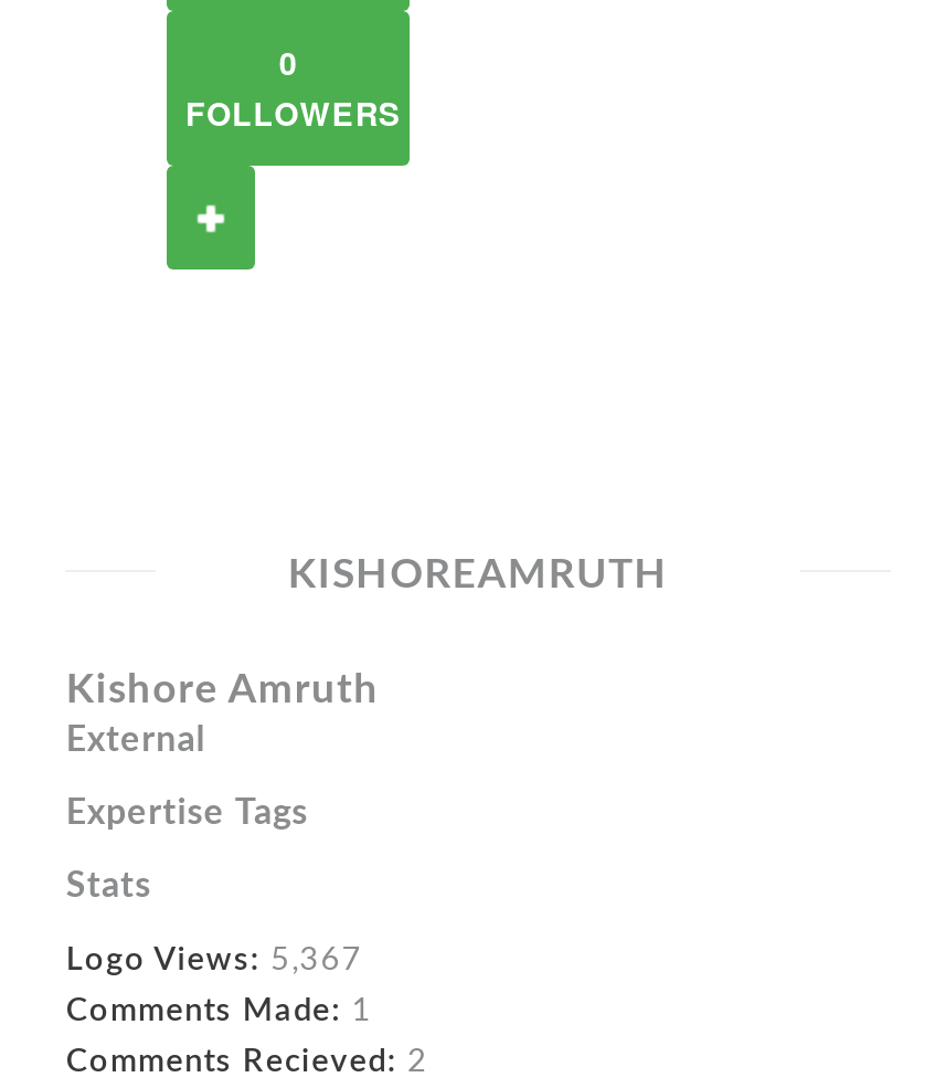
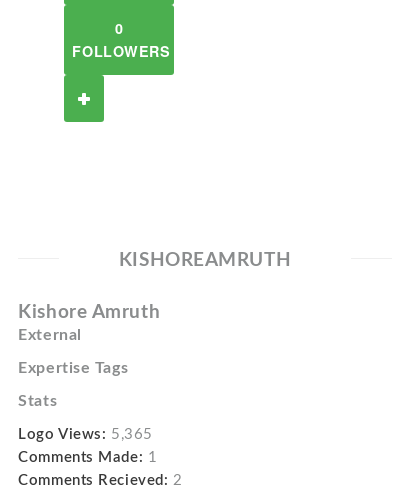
[66,943,363,976] Logo Views: 5,367 -> [18,427,153,442] Logo Views: 5,365

